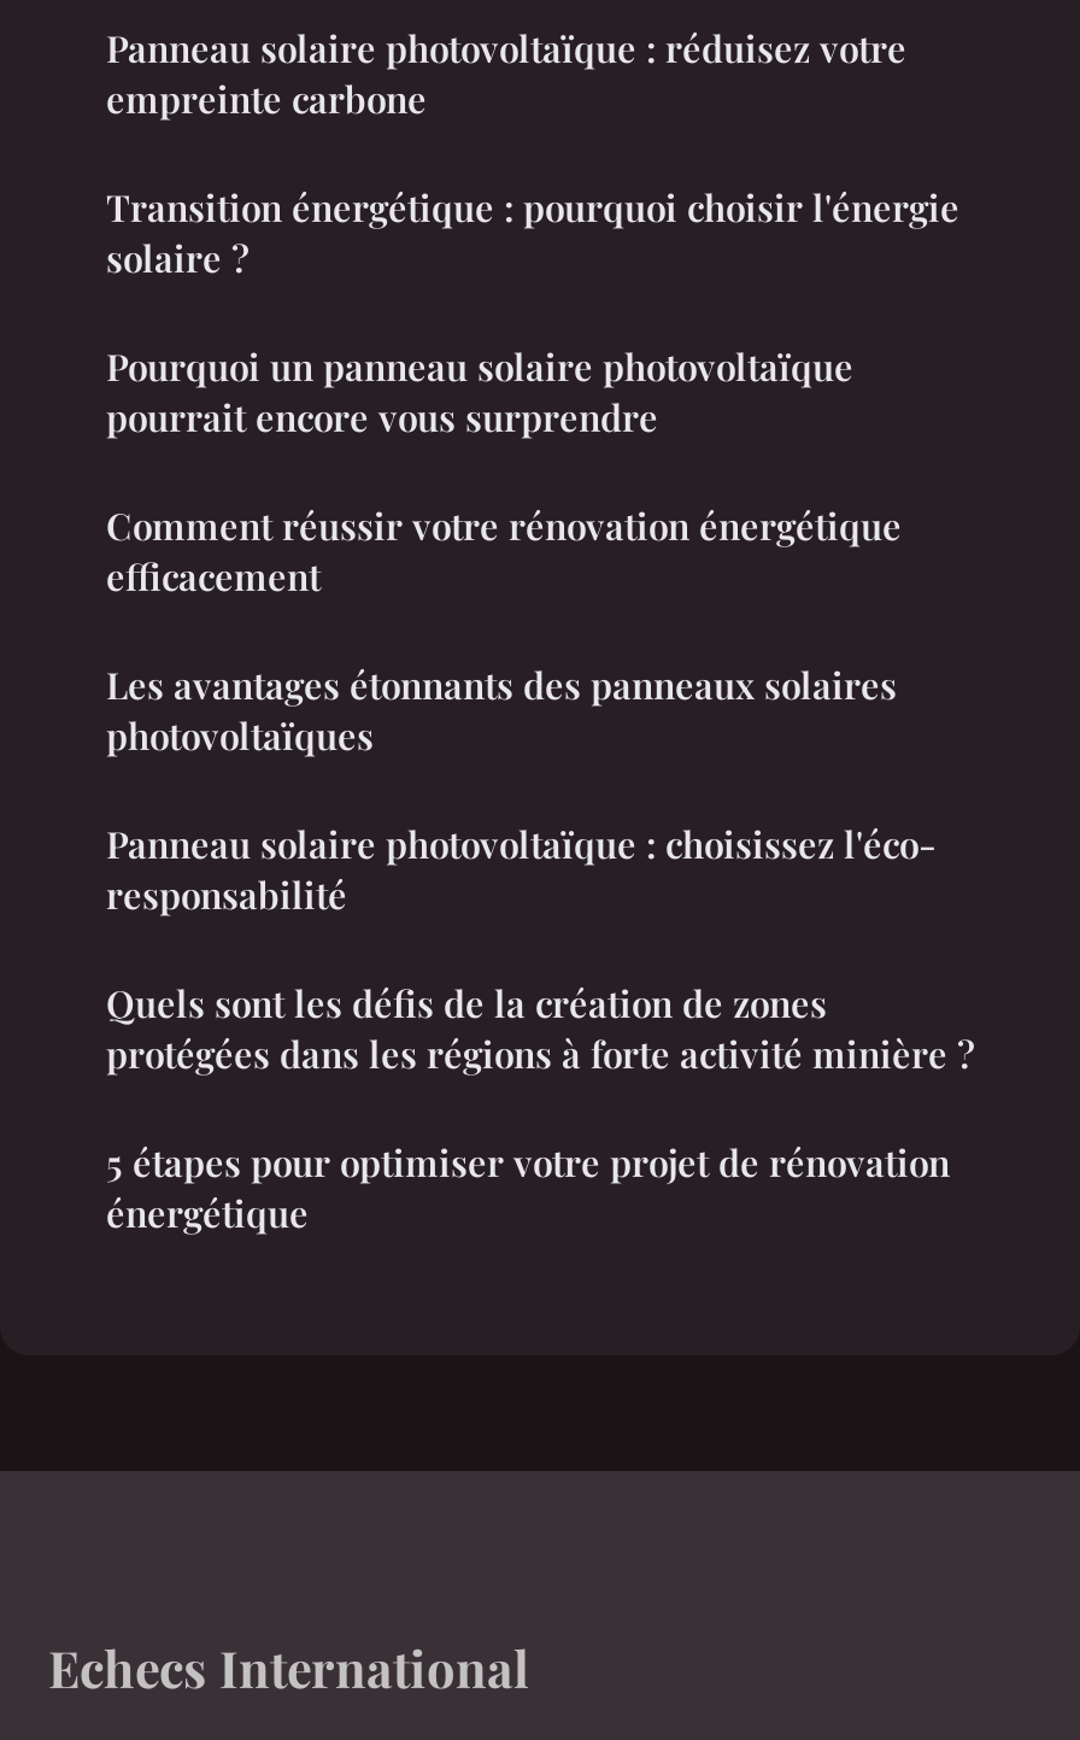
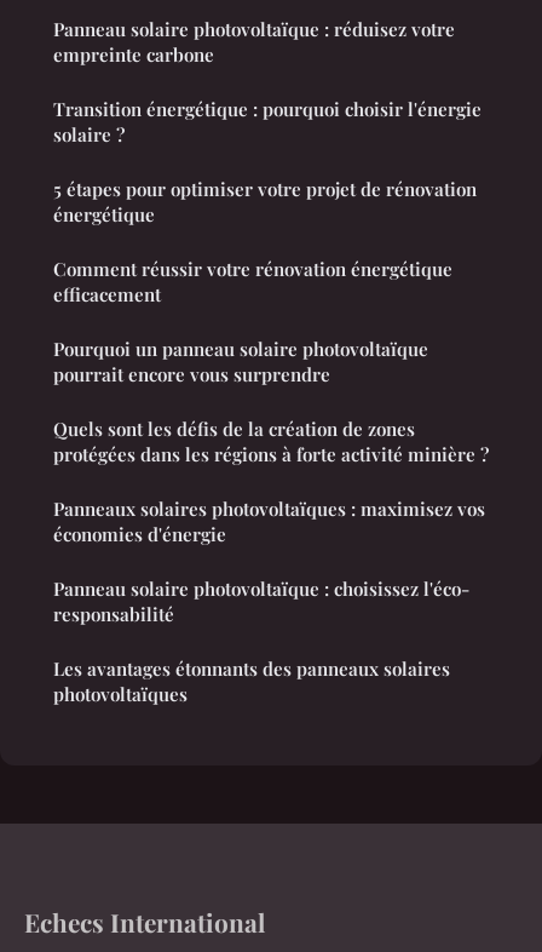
moved [106,343,974,1078] -> [53,257,489,467]: Comment réussir votre rénovation énergétique | efficacement | Pourquoi un panneau solaire photovoltaïque | pourrait encore vous surprendre | Quels sont les défis de la création de zones | protégées dans les régions à forte activité minière ?
moved [106,661,935,919] -> [53,577,469,706]: Panneau solaire photovoltaïque : choisissez l'éco- | responsabilité | Les avantages étonnants des panneaux solaires | photovoltaïques
moved [106,1139,950,1238] -> [53,177,477,227]: 5 étapes pour optimiser votre projet de rénovation | énergétique
none -> [53,497,485,546] Panneaux solaires photovoltaïques : maximisez vos | économies d'énergie

